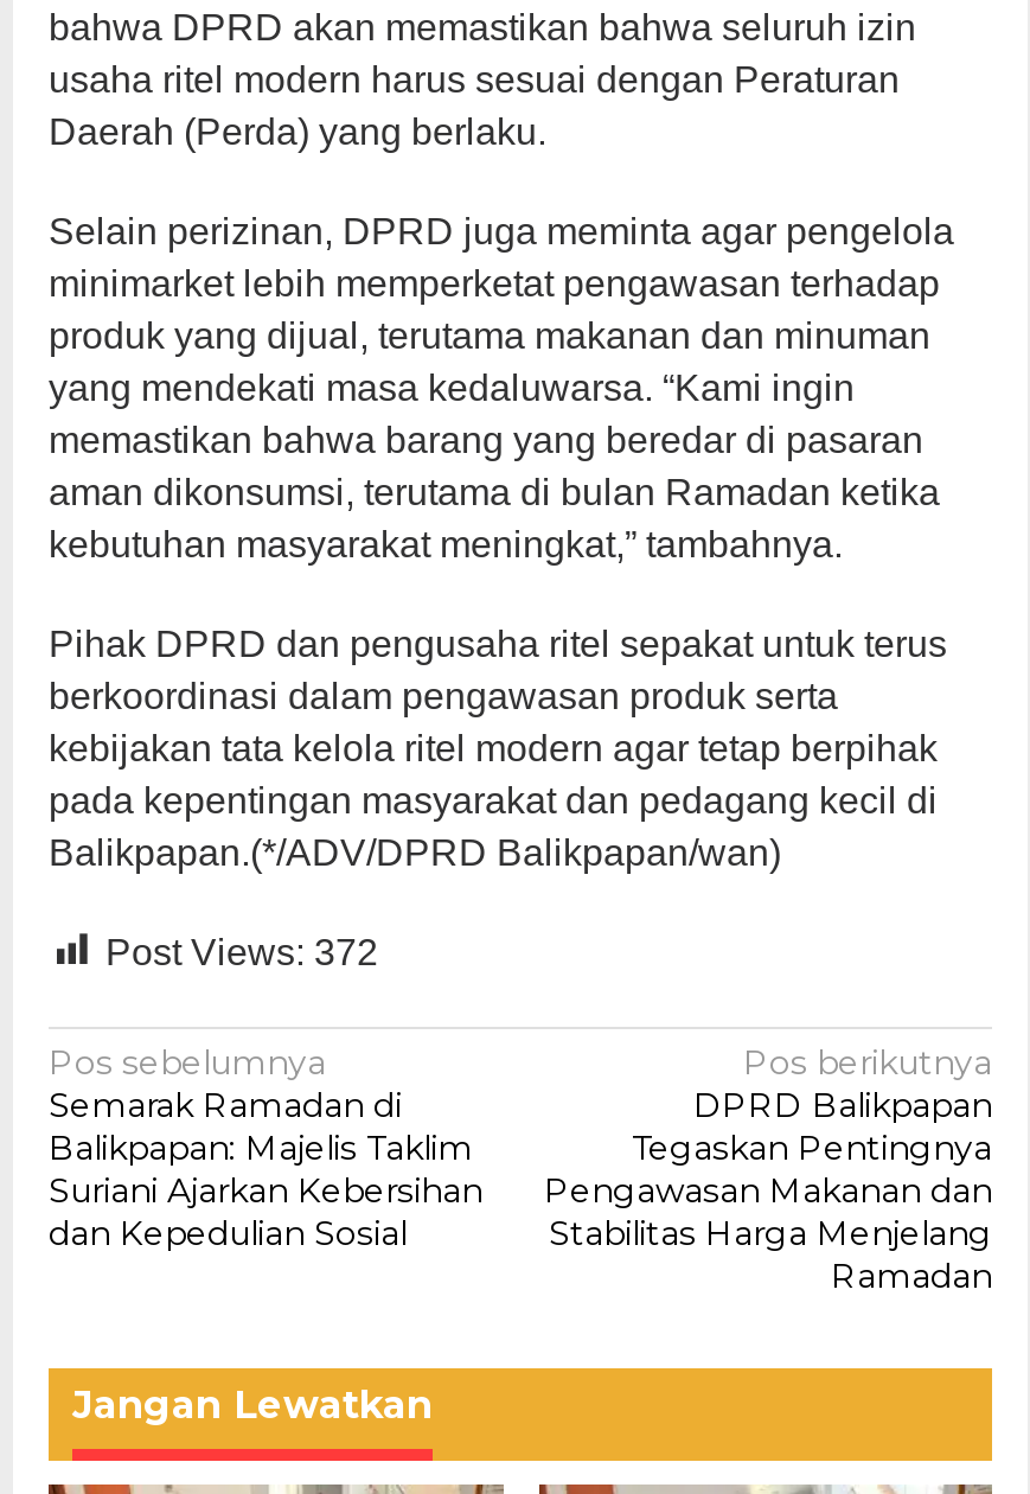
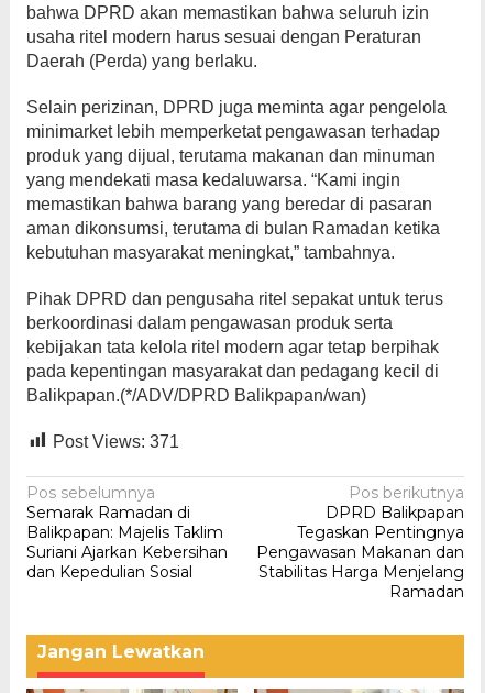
[105,931,378,972] Post Views: 372 -> [53,432,179,451] Post Views: 371

